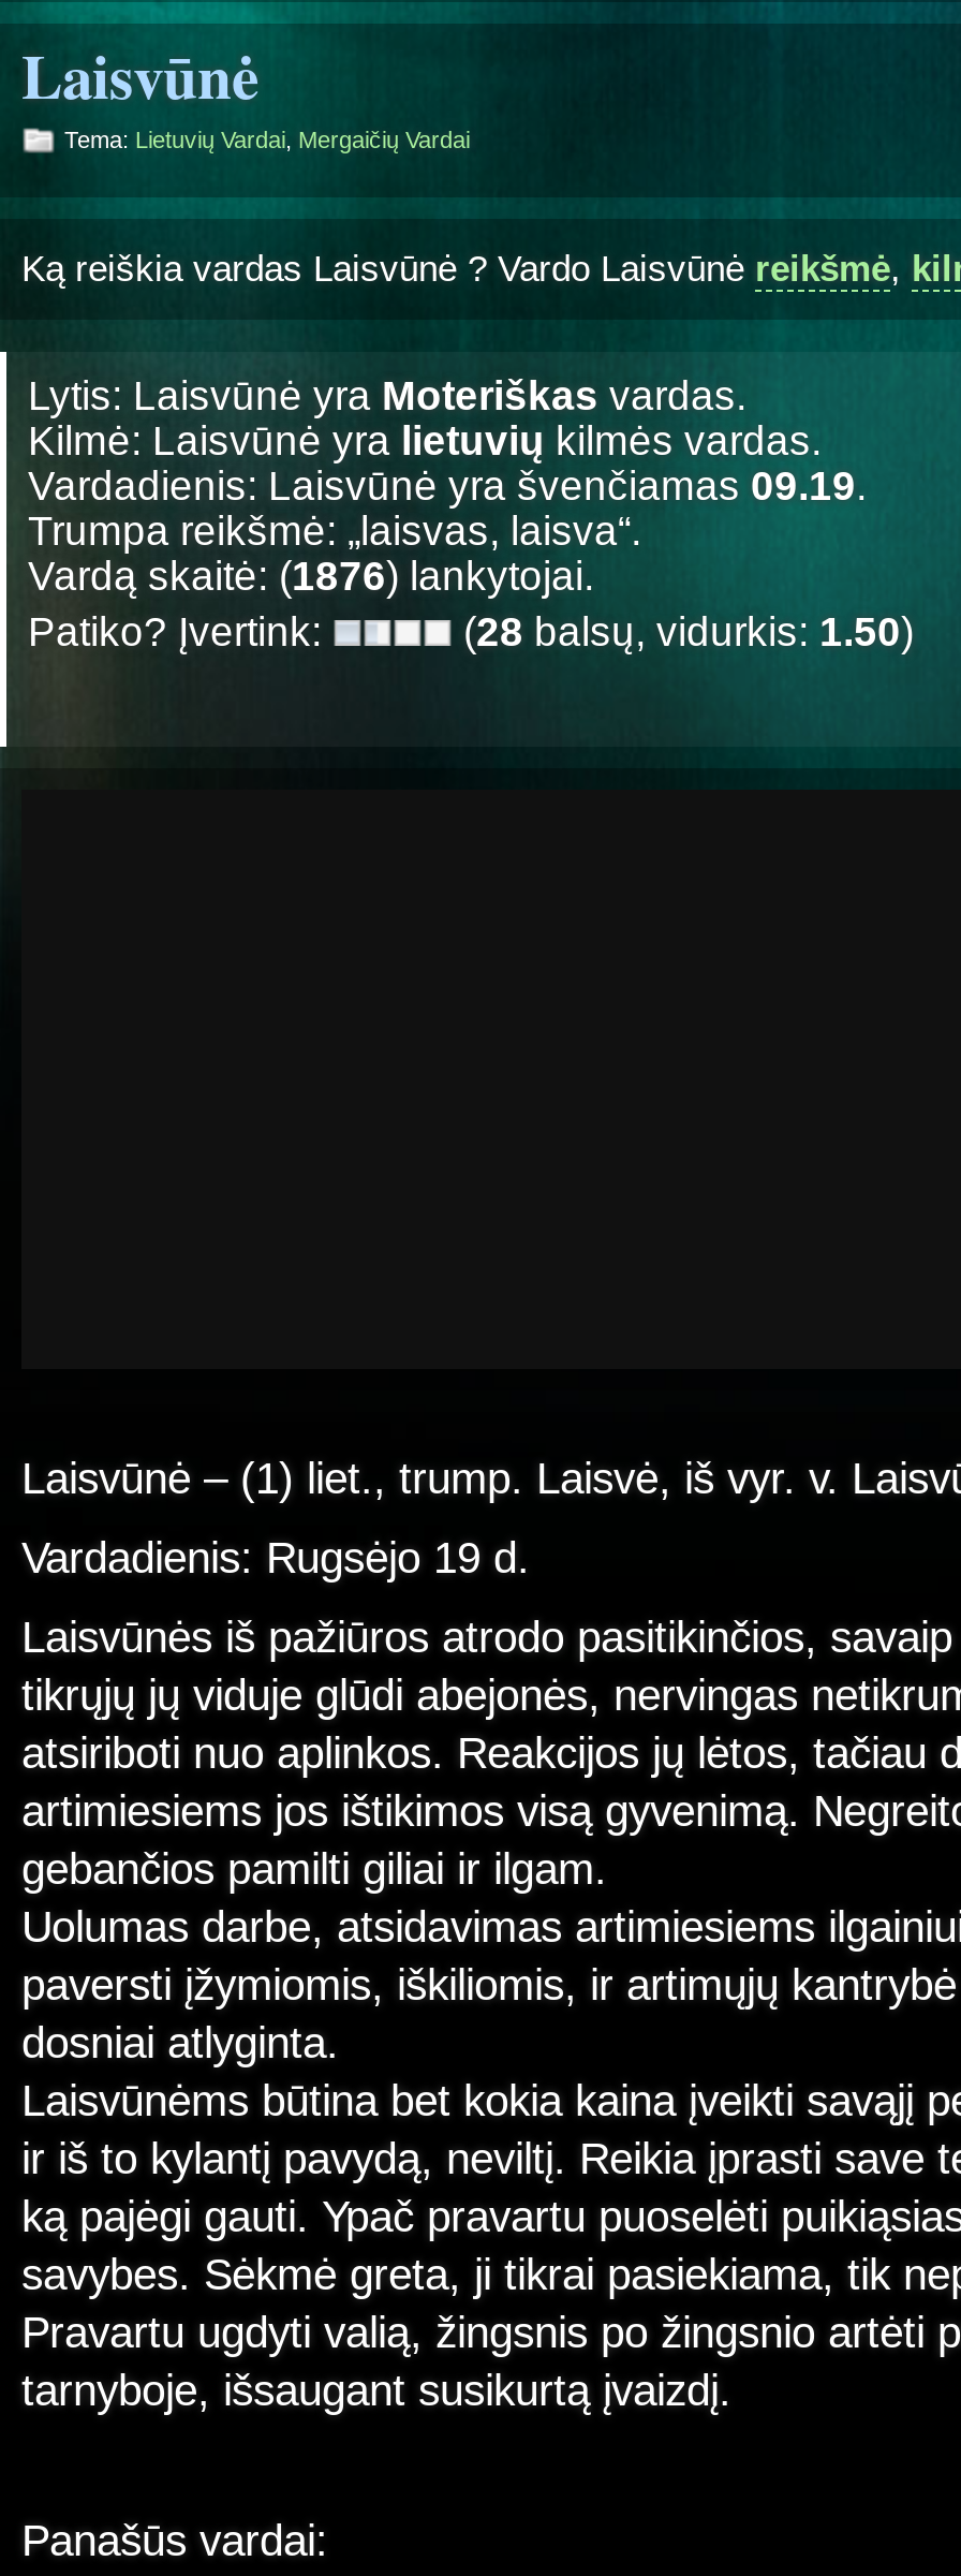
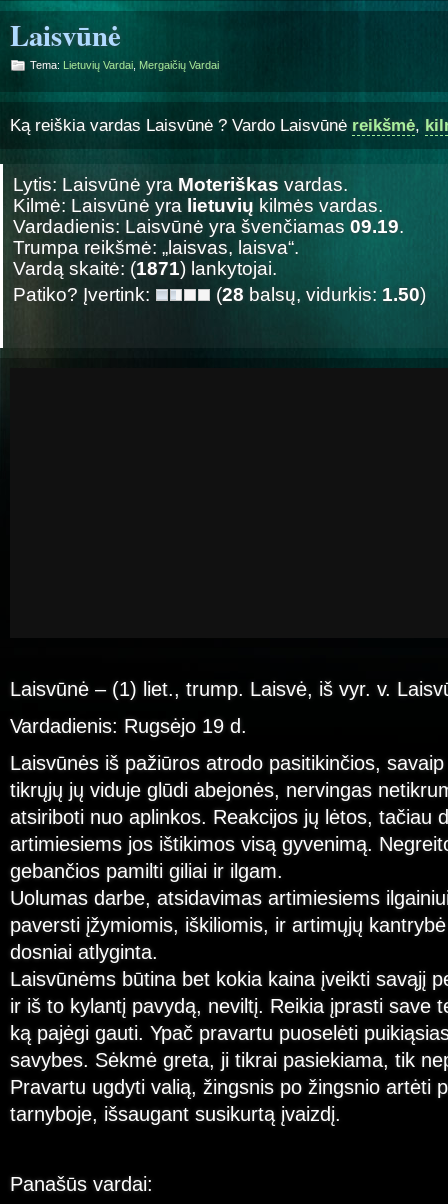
[28,553,594,598] Vardą skaitė: (1876) lankytojai. -> [13,258,277,279] Vardą skaitė: (1871) lankytojai.

